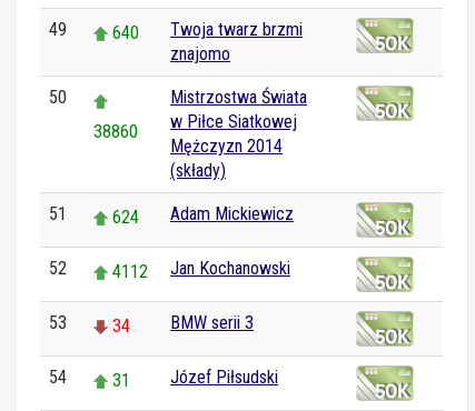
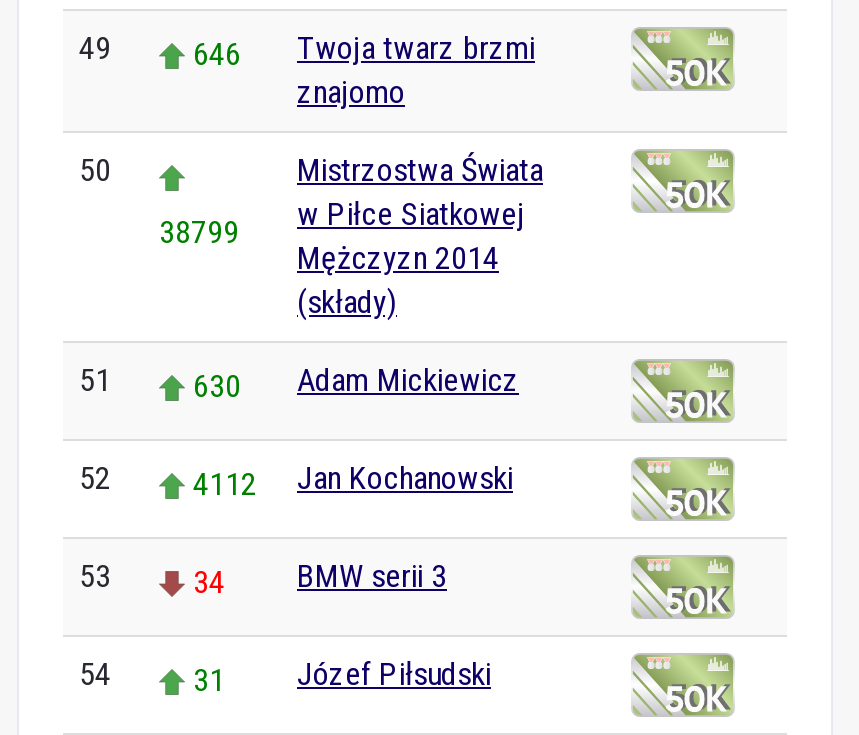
[49,19,303,43] 49 640 Twoja twarz brzmi -> [79,29,535,73] 49 646 Twoja twarz brzmi
[93,111,297,142] 38860 w Piłce Siatkowej -> [159,195,525,251] 38799 w Piłce Siatkowej
[49,203,294,228] 51 624 Adam Mickiewicz -> [79,361,519,405] 51 630 Adam Mickiewicz

